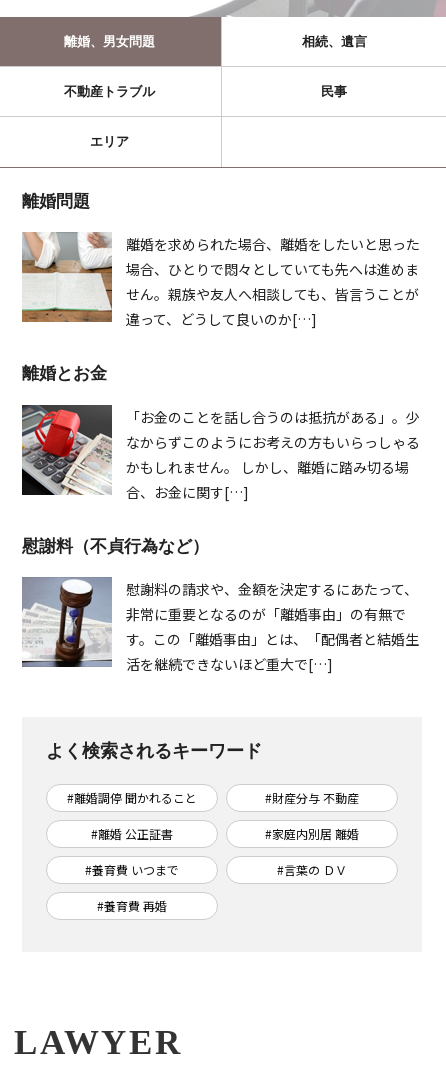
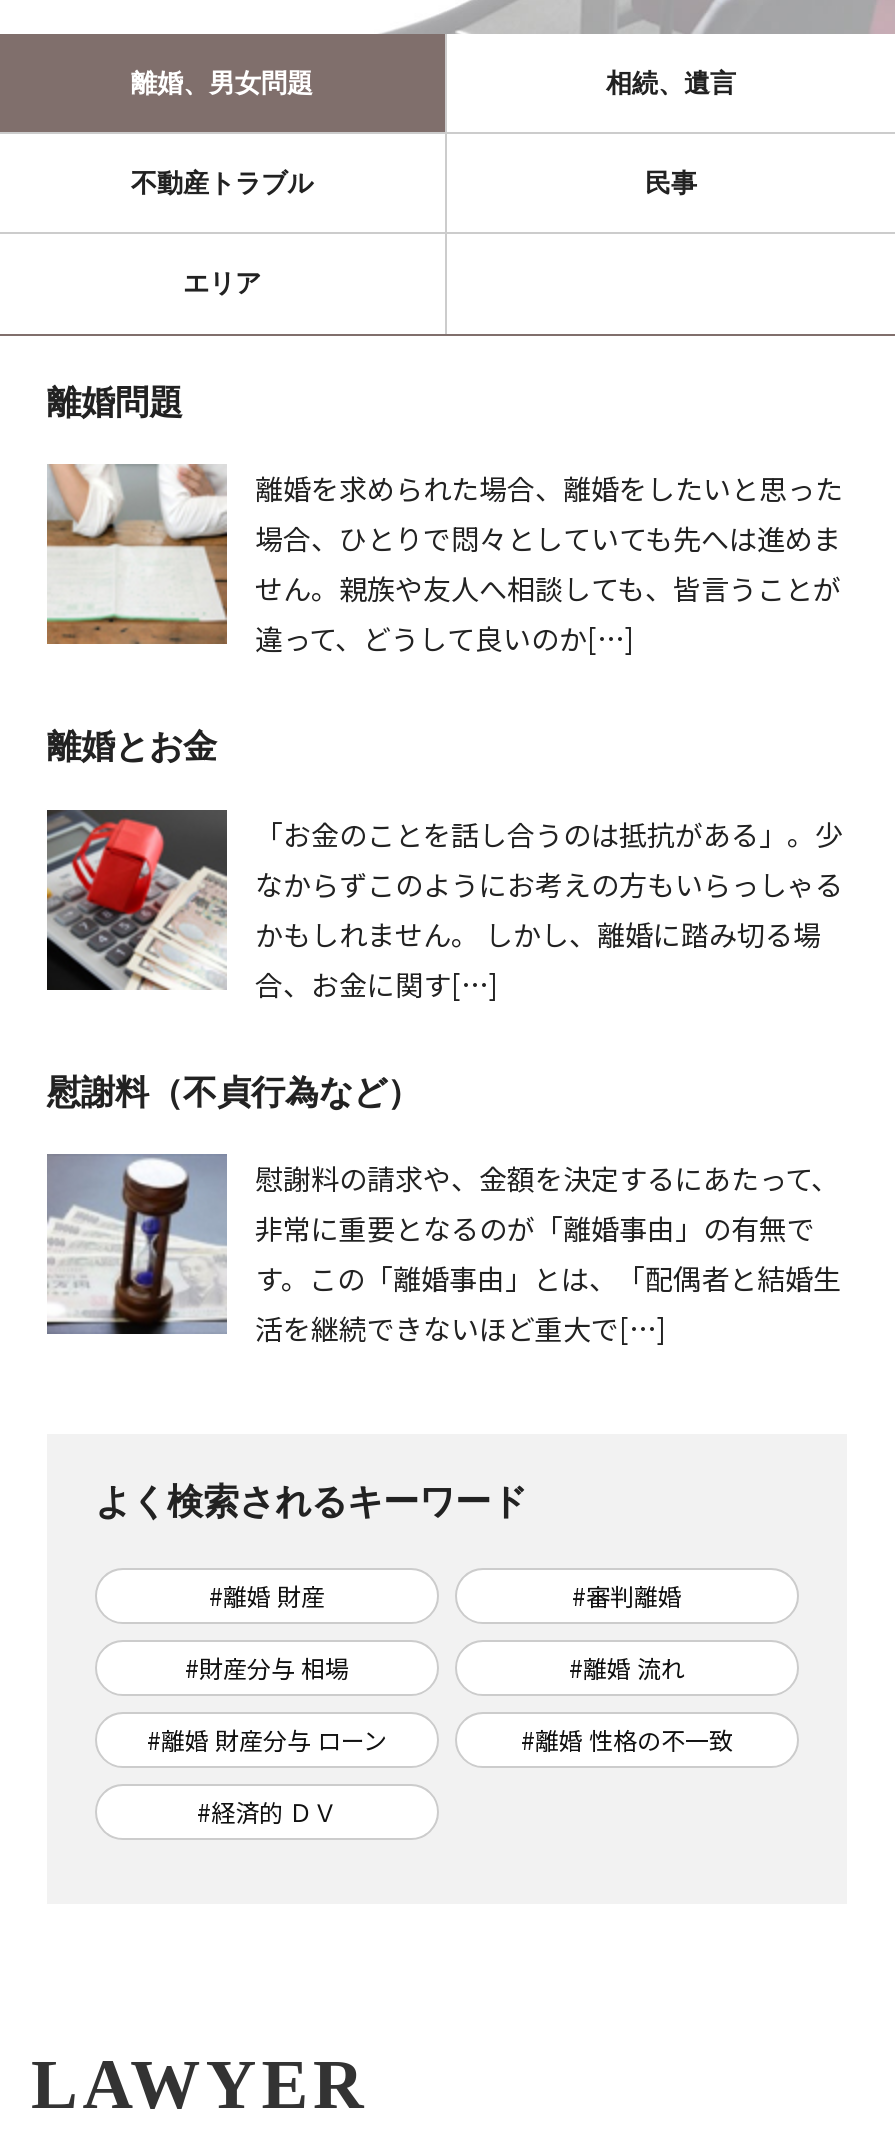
[67,789,359,806] #離婚調停 聞かれること | #財産分与 不動産 -> [209,1577,682,1611] #離婚 財産 | #審判離婚
[91,825,359,842] #離婚 公正証書 | #家庭内別居 離婚 -> [185,1649,685,1683] #財産分与 相場 | #離婚 流れ
[85,861,347,878] #養育費 いつまで | #言葉の ＤＶ -> [147,1721,733,1755] #離婚 財産分与 ローン | #離婚 性格の不一致
[97,897,167,914] #養育費 再婚 -> [197,1793,337,1827] #経済的 ＤＶ

